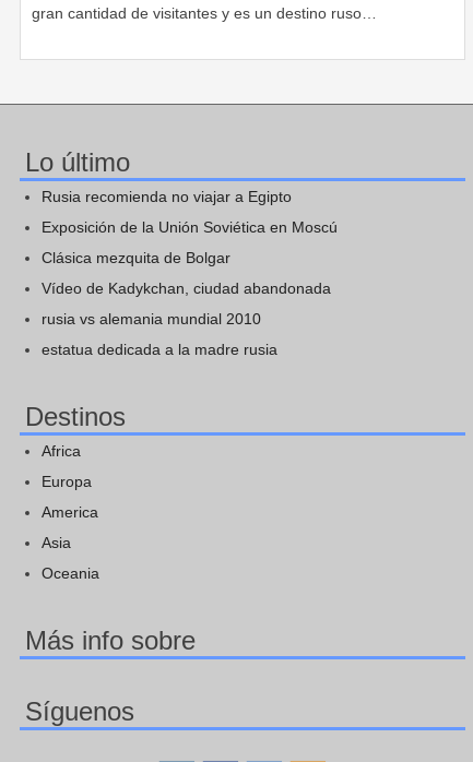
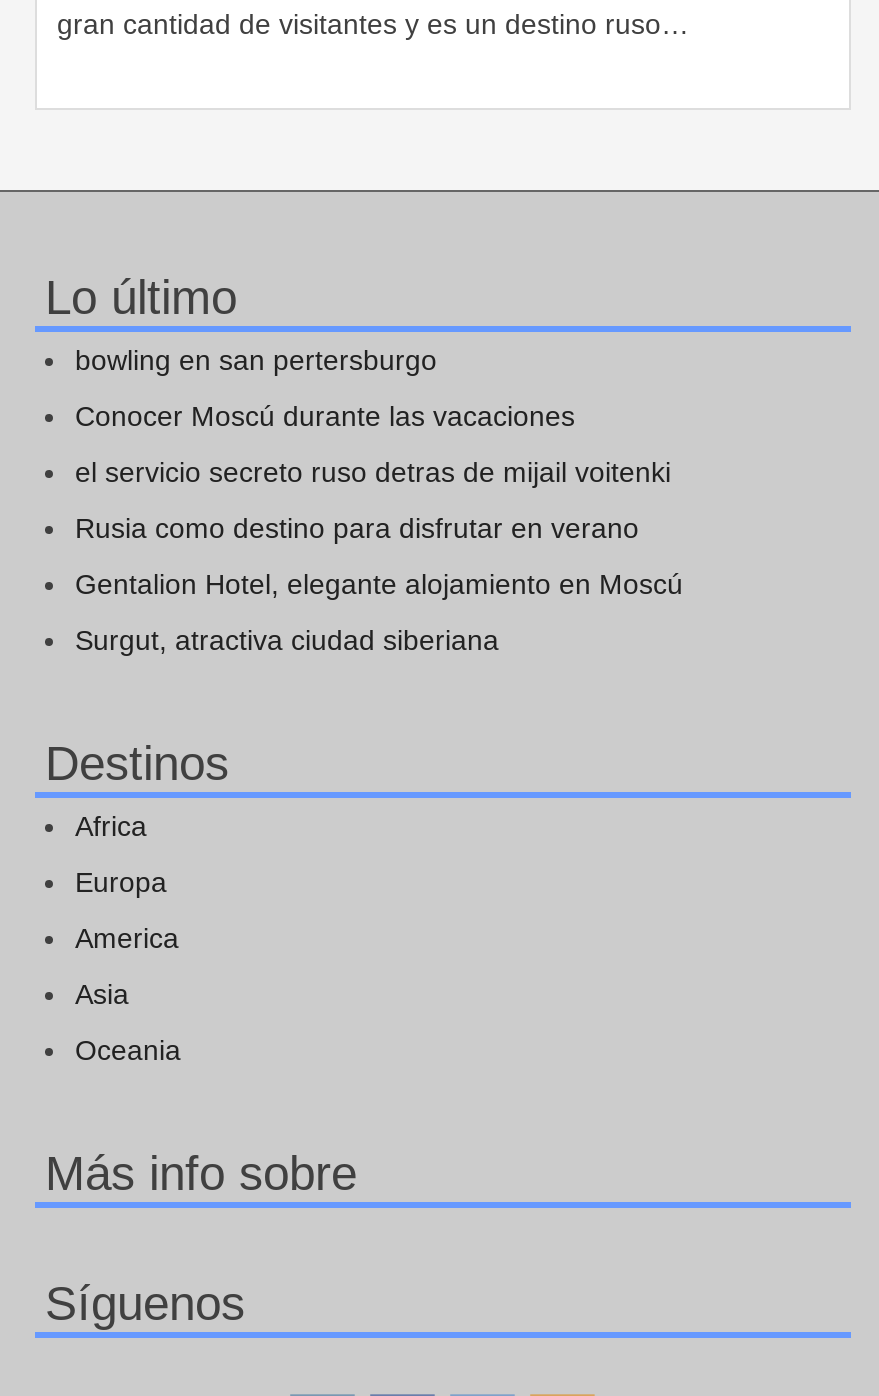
[42,188,292,205] Rusia recomienda no viajar a Egipto -> [75,344,437,376] bowling en san pertersburgo
[42,218,338,236] Exposición de la Unión Soviética en Moscú -> [75,400,575,432] Conocer Moscú durante las vacaciones
[42,249,230,266] Clásica mezquita de Bolgar -> [75,456,671,488] el servicio secreto ruso detras de mijail voitenki
[42,279,331,297] Vídeo de Kadykchan, ciudad abandonada -> [75,512,639,544] Rusia como destino para disfrutar en verano
[42,310,261,327] rusia vs alemania mundial 2010 -> [75,568,683,600] Gentalion Hotel, elegante alojamiento en Moscú
[42,340,277,358] estatua dedicada a la madre rusia -> [75,624,499,656] Surgut, atractiva ciudad siberiana

